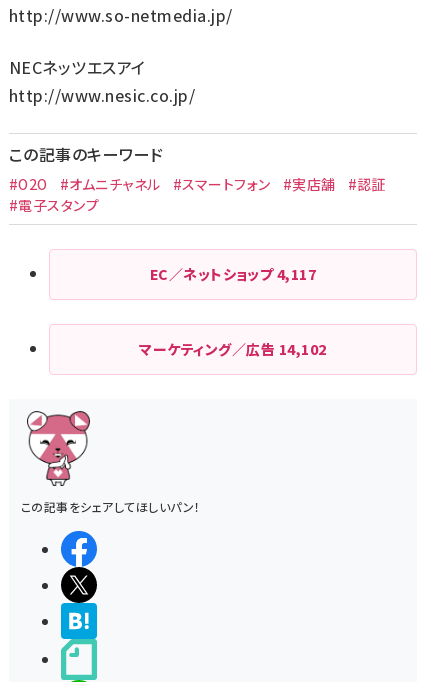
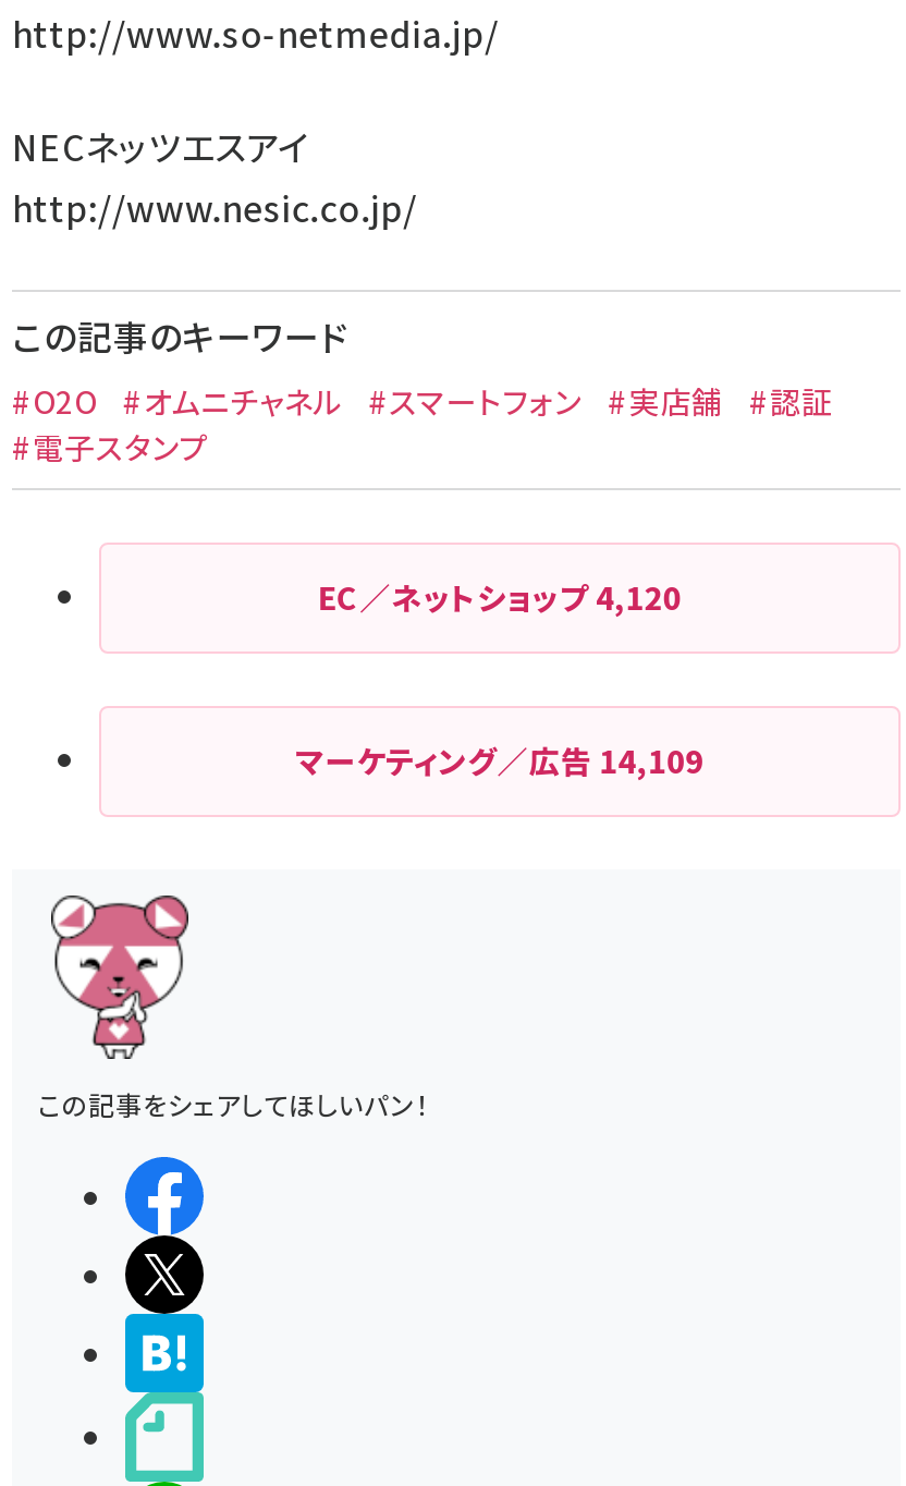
[150,264,316,284] EC／ネットショップ4,117 -> [318,575,681,619] EC／ネットショップ4,120
[139,339,327,359] マーケティング／広告14,102 -> [296,739,704,782] マーケティング／広告14,109

